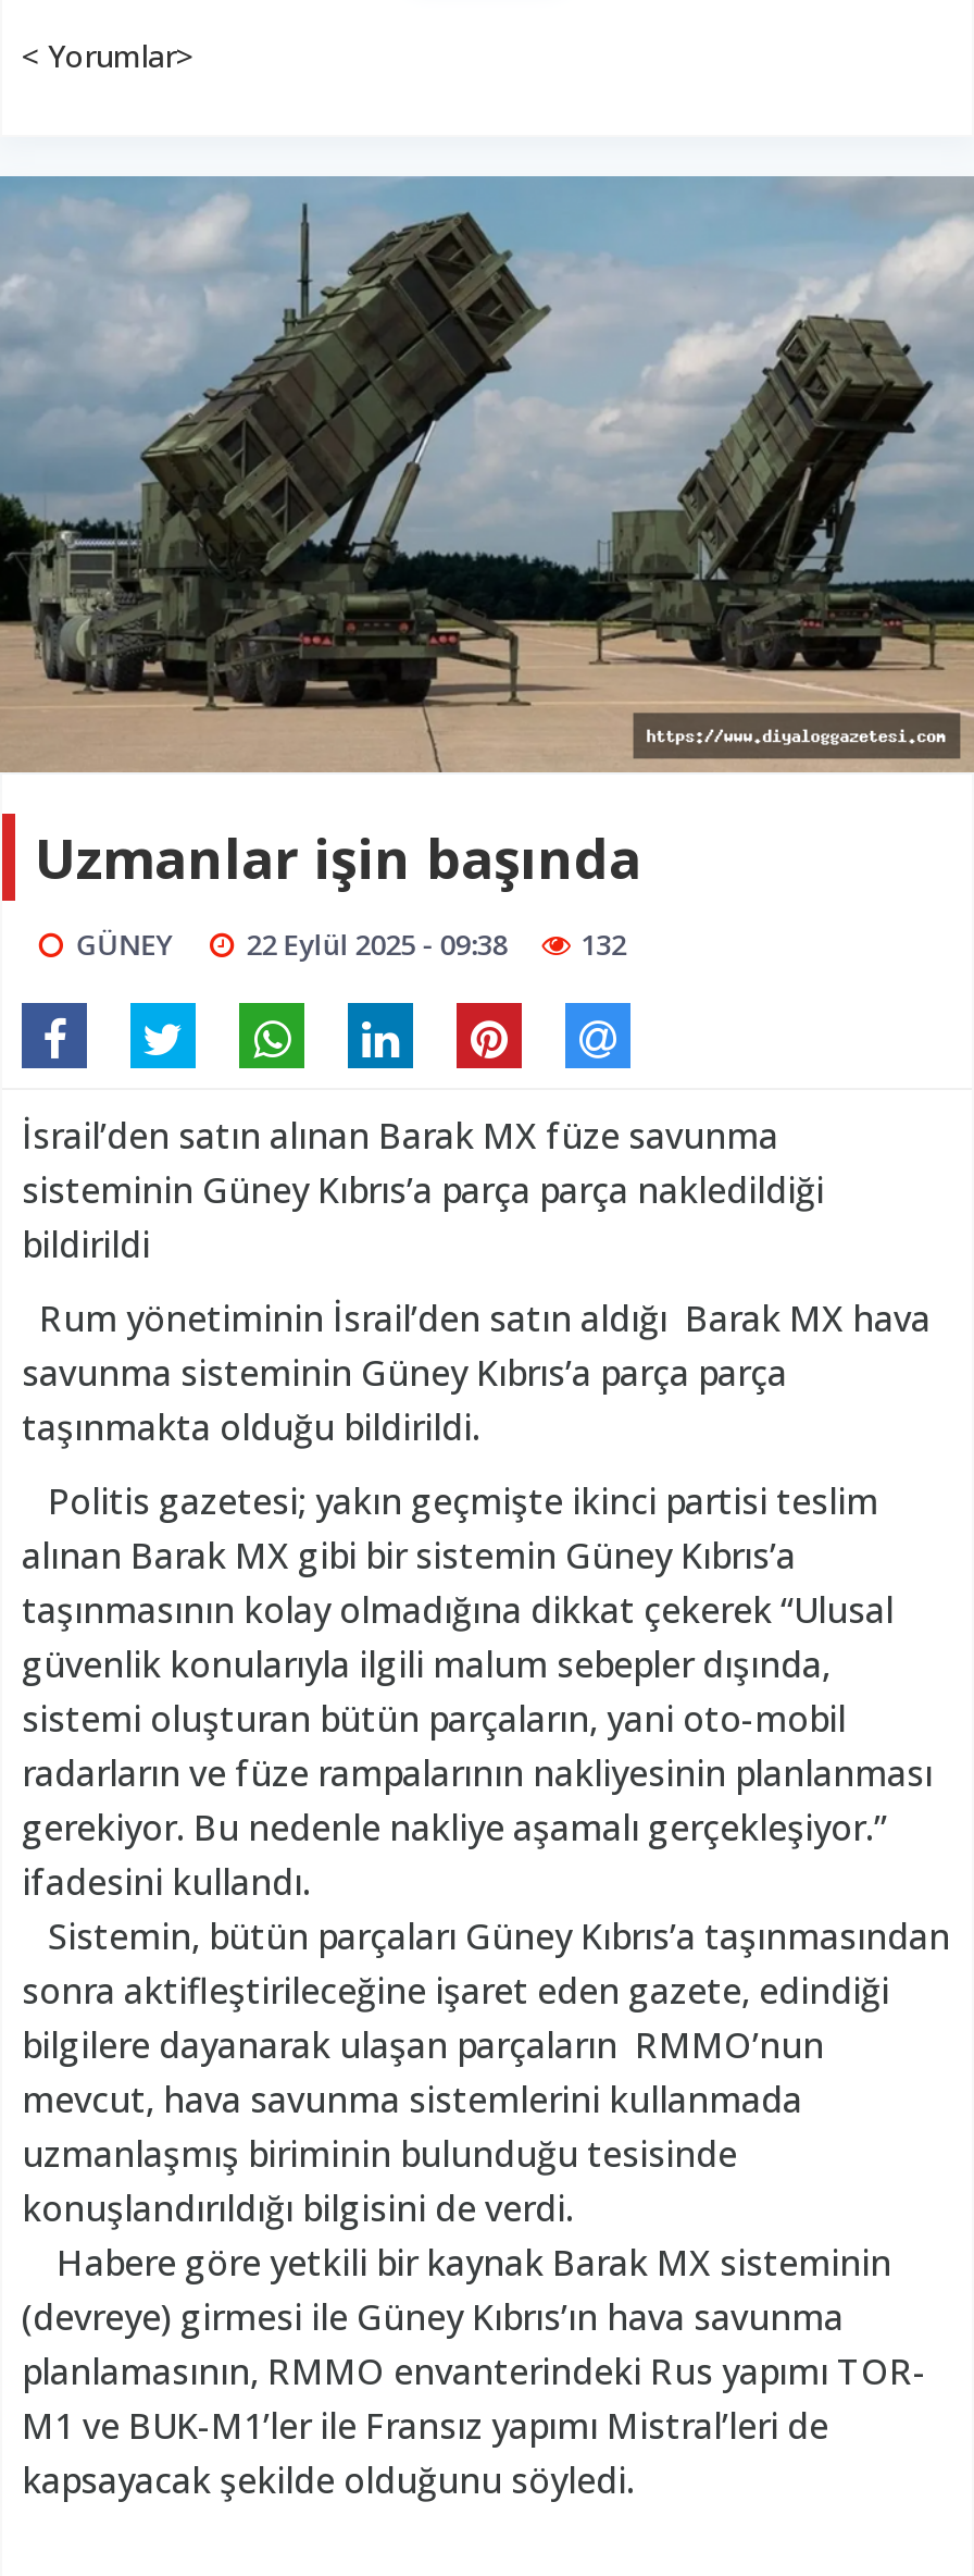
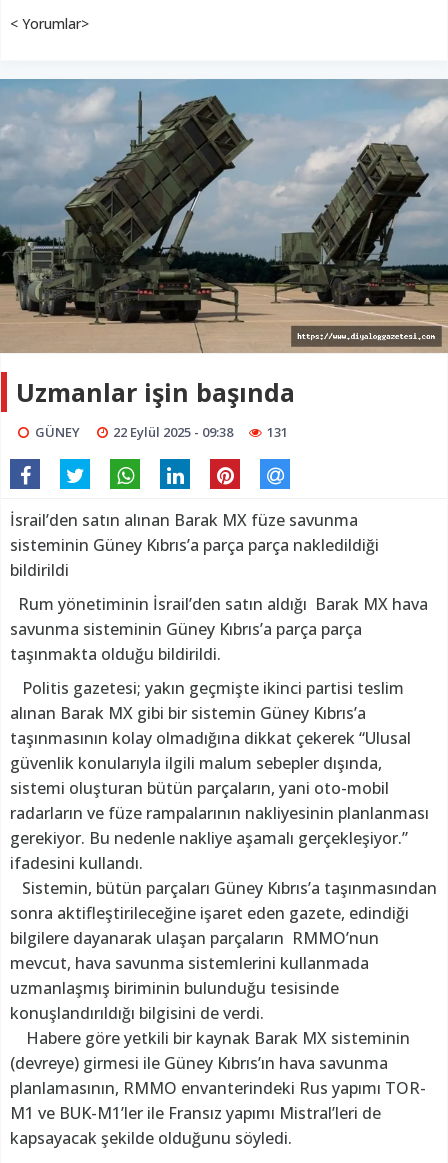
[75,925,626,964] GÜNEY 22 Eylül 2025 - 09:38 132 -> [35,423,288,441] GÜNEY 22 Eylül 2025 - 09:38 131

